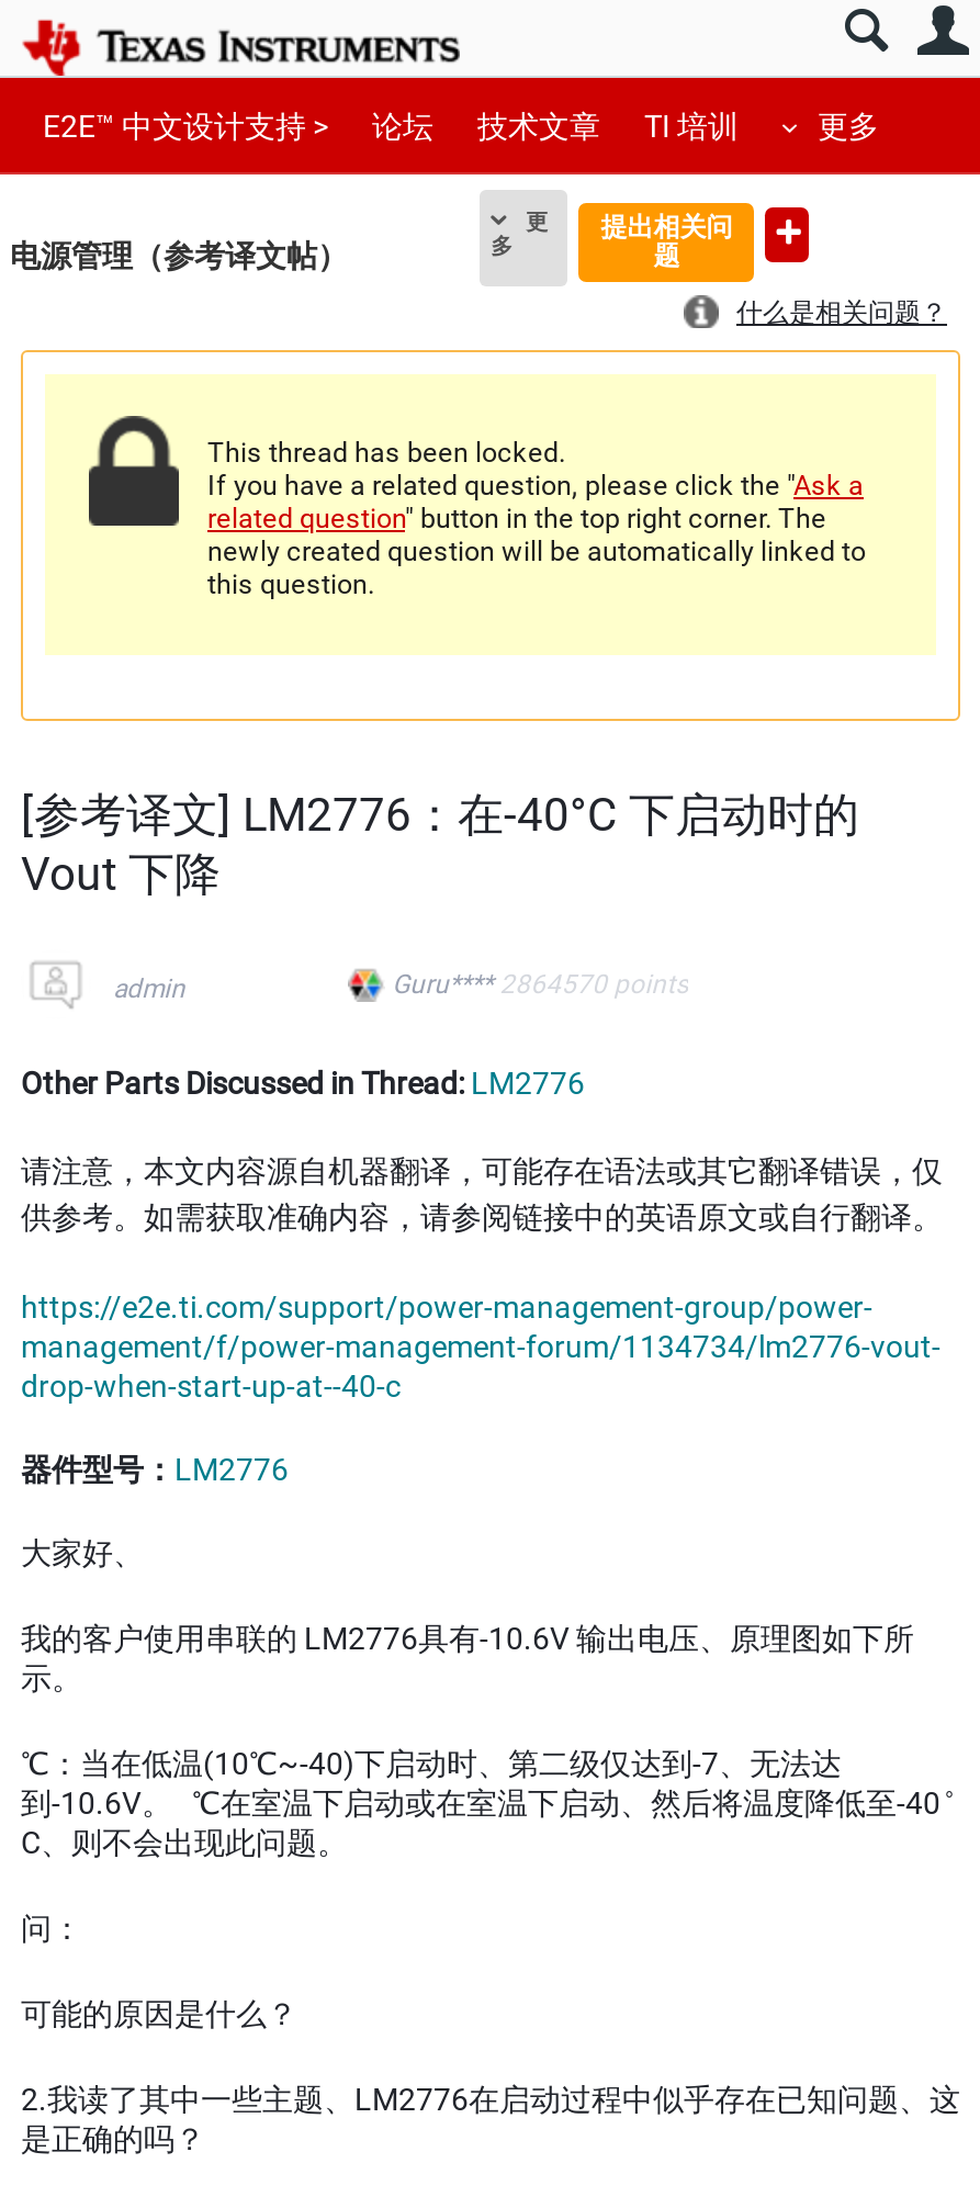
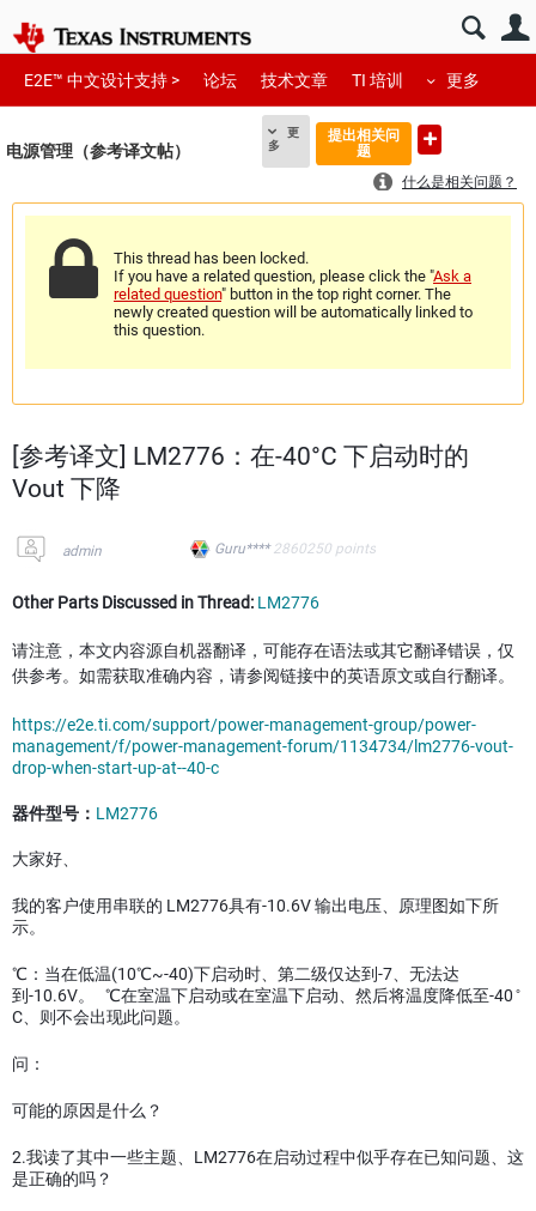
[392,969,688,1000] Guru**** 2864570 points -> [214,540,376,557] Guru**** 2860250 points

